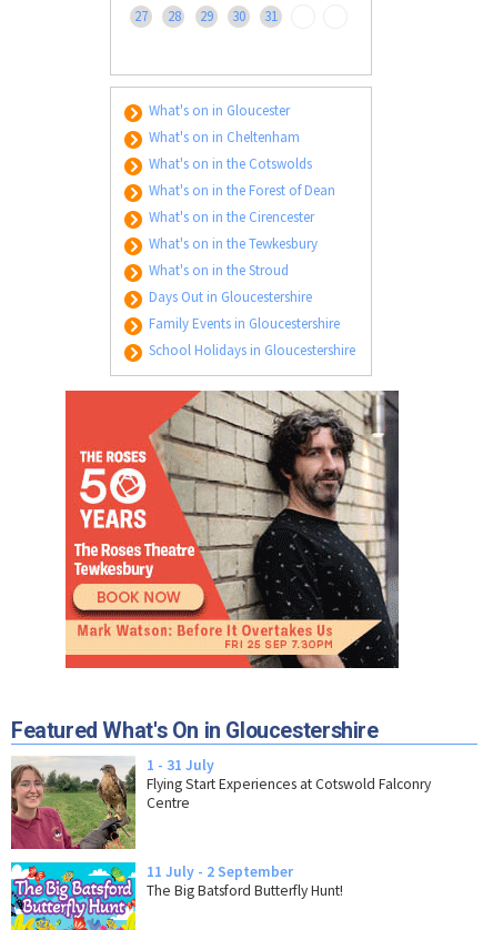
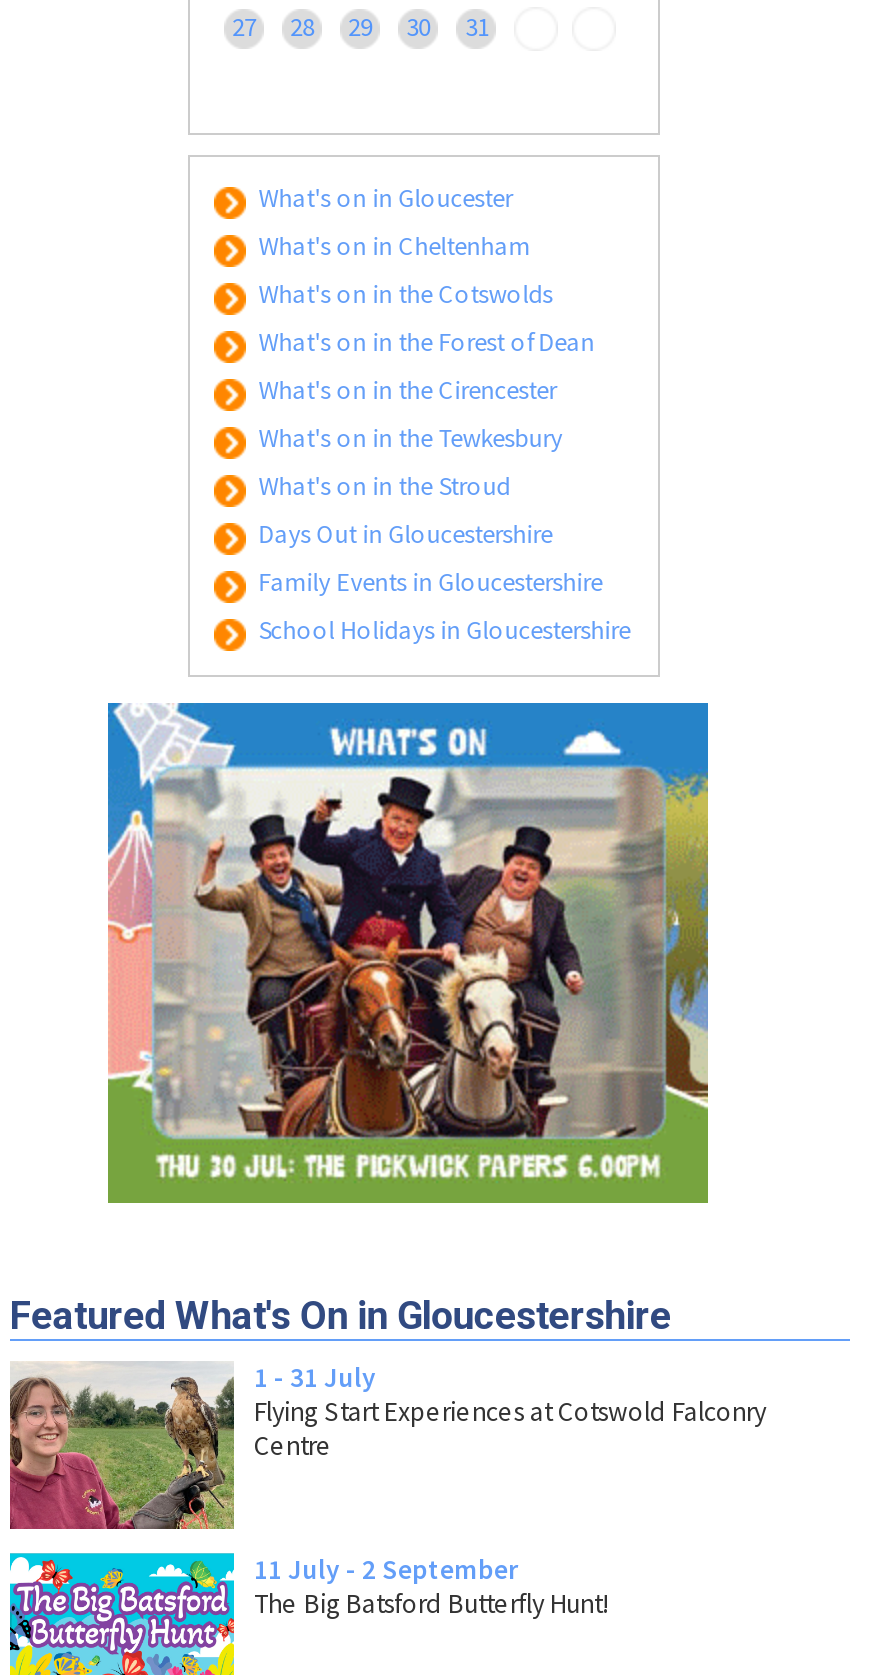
[64,390,400,669] [image] -> [106,701,710,1205] [image]

